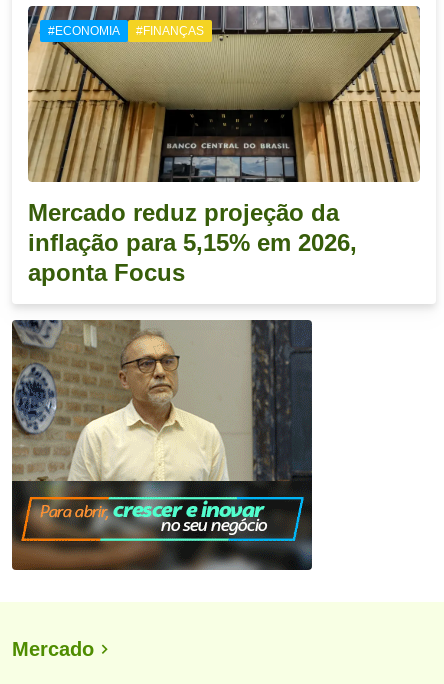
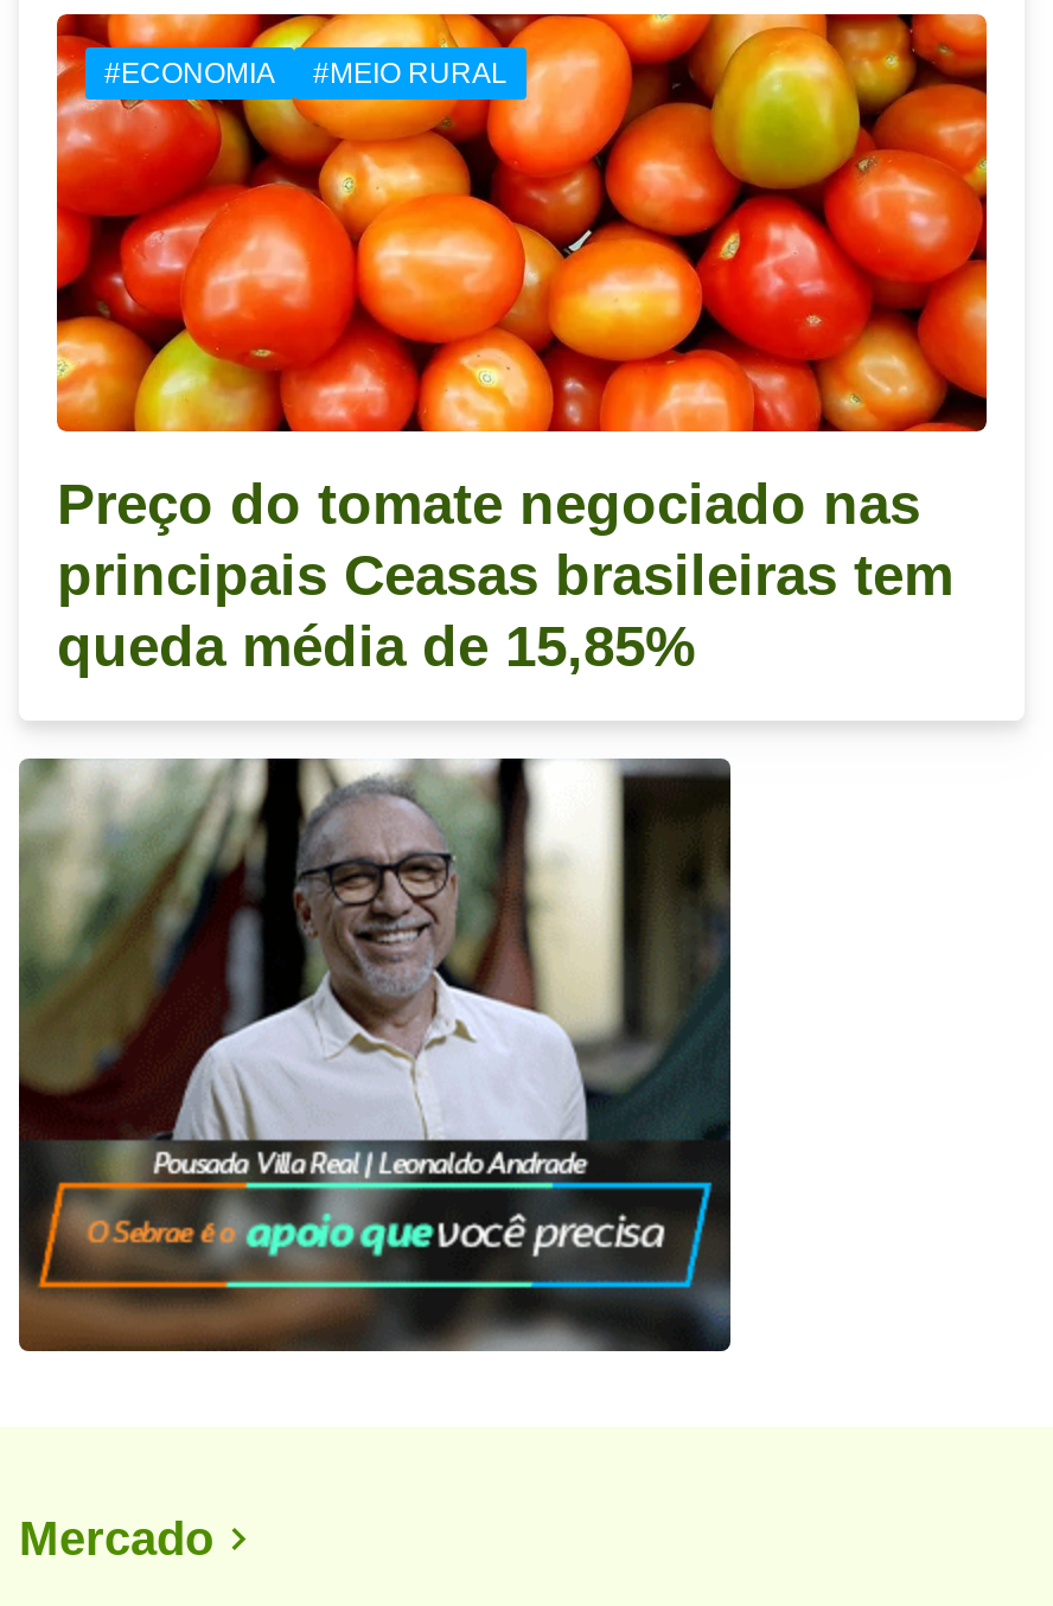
[27,5,421,183] [image] | #FINANÇAS -> [55,12,989,434] [image] | #MEIO RURAL
[28,199,357,286] Mercado reduz projeção da | inflação para 5,15% em 2026, | aponta Focus -> [57,472,953,678] Preço do tomate negociado nas | principais Ceasas brasileiras tem | queda média de 15,85%
[11,319,312,543] [image] -> [17,756,730,1290] [image]

